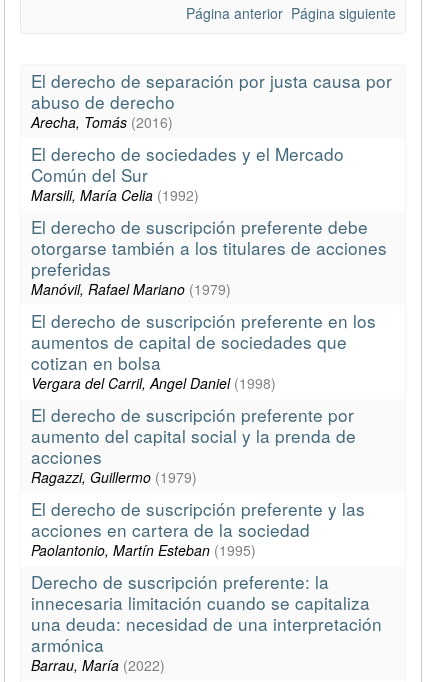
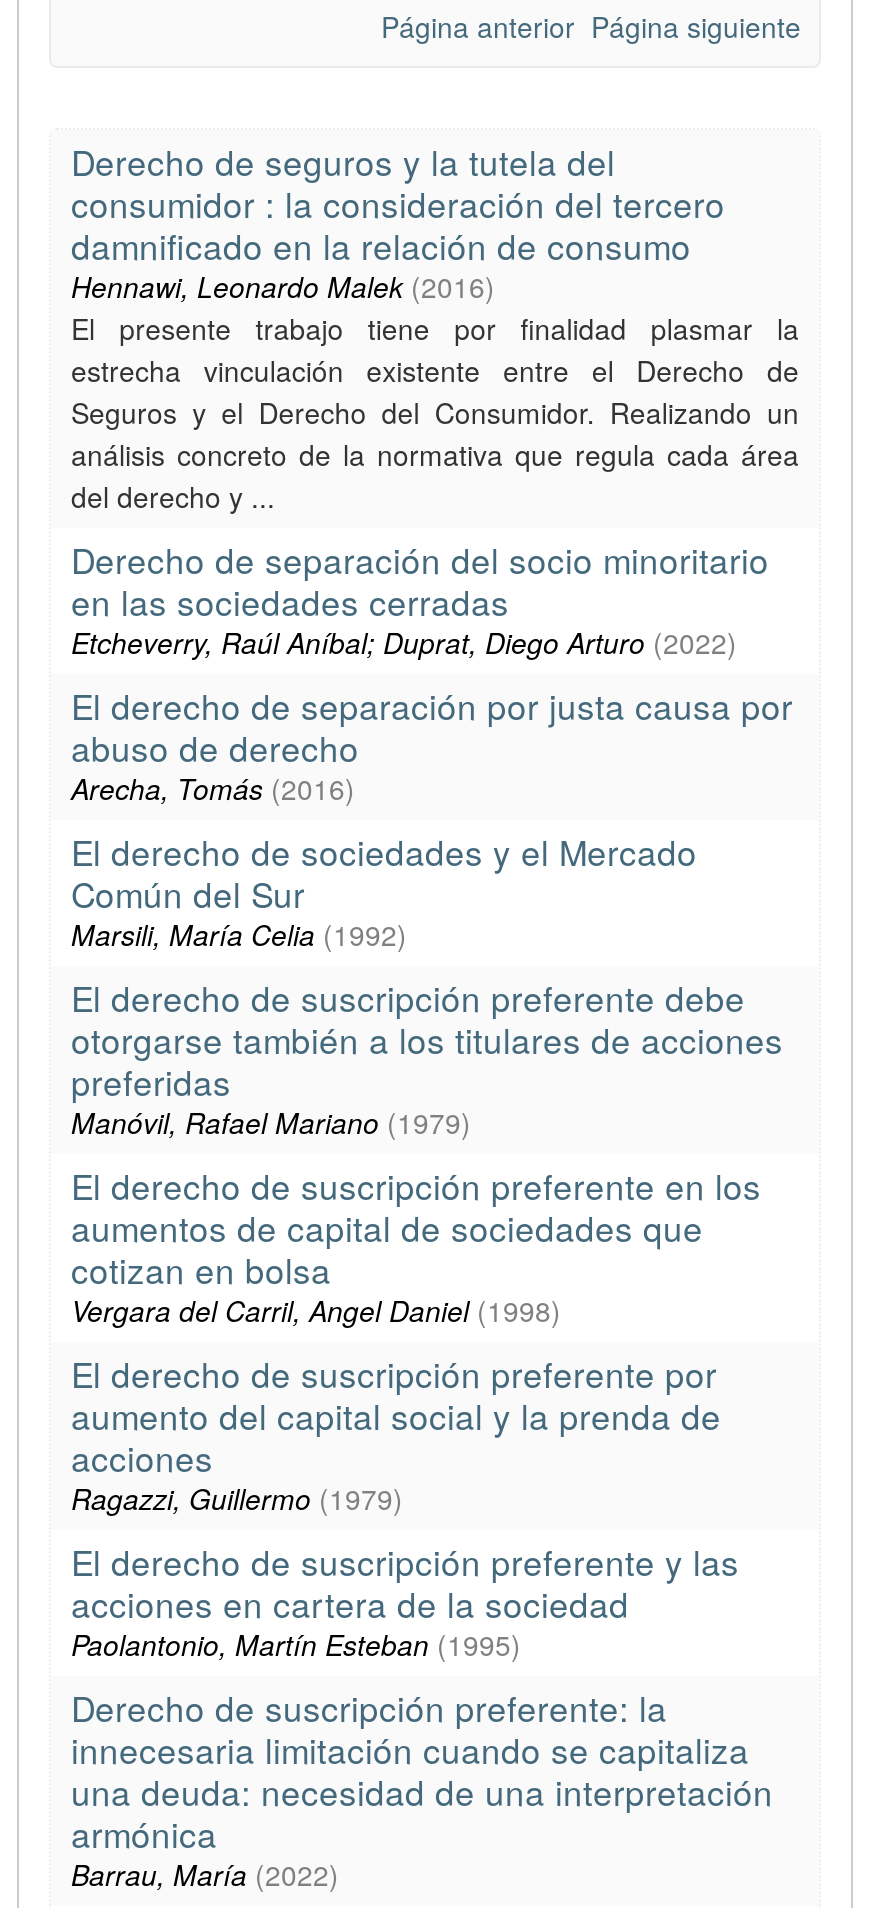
none -> [71,136,799,662] Derecho de seguros y la tutela del | consumidor : la consideración del tercero | damnificado en la relación de consumo | Hennawi, Leonardo Malek (2016) | El presente trabajo tiene por finalidad plasmar la | estrecha vinculación existente entre el Derecho de | Seguros y el Derecho del Consumidor. Realizando un | análisis concreto de la normativa que regula cada área | del derecho y ... | Derecho de separación del socio minoritario | en las sociedades cerradas | Etcheverry, Raúl Aníbal; Duprat, Diego Arturo (2022)

